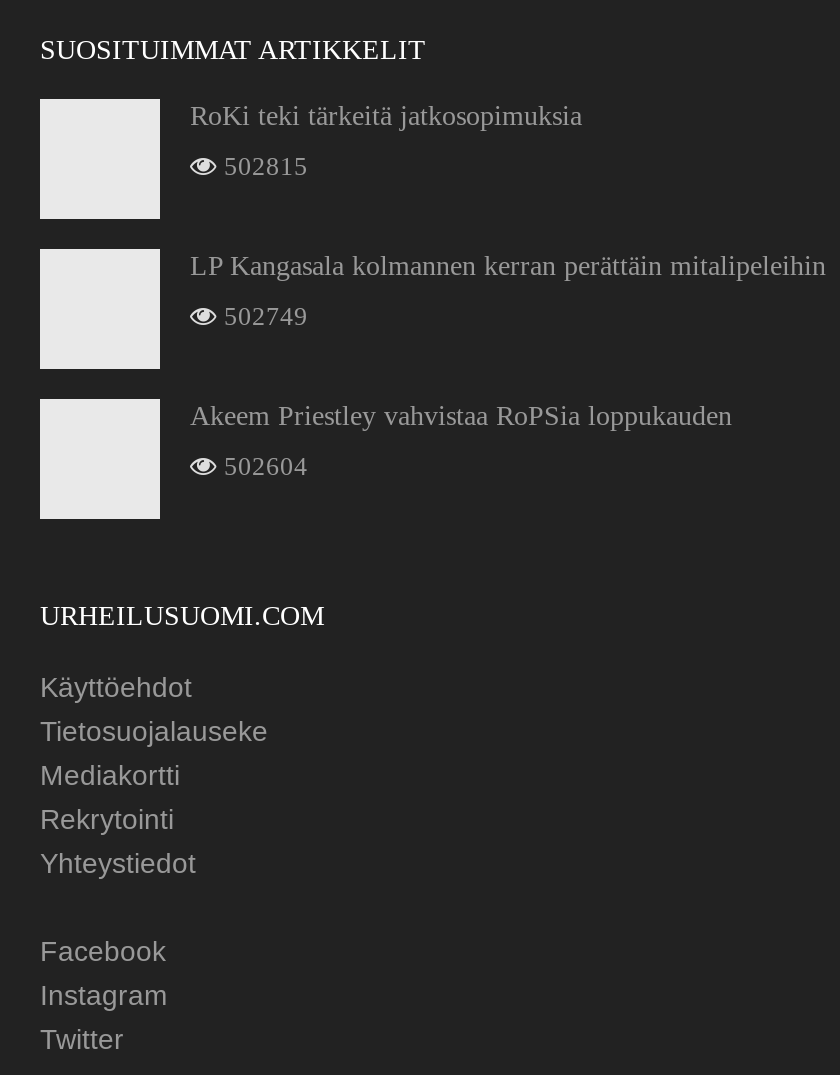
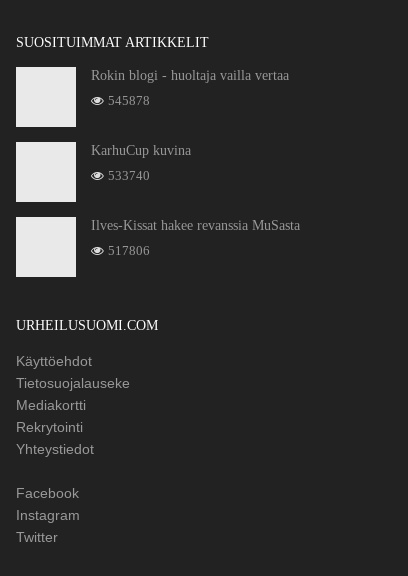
[190,102,582,132] RoKi teki tärkeitä jatkosopimuksia -> [91,68,289,83] Rokin blogi - huoltaja vailla vertaa
[224,152,308,182] 502815 -> [108,93,150,108] 545878
[190,252,826,282] LP Kangasala kolmannen kerran perättäin mitalipeleihin -> [91,143,191,158] KarhuCup kuvina
[224,302,308,332] 502749 -> [108,168,150,183] 533740
[190,402,732,432] Akeem Priestley vahvistaa RoPSia loppukauden -> [91,218,300,233] Ilves-Kissat hakee revanssia MuSasta
[224,452,308,482] 502604 -> [108,243,150,258] 517806

